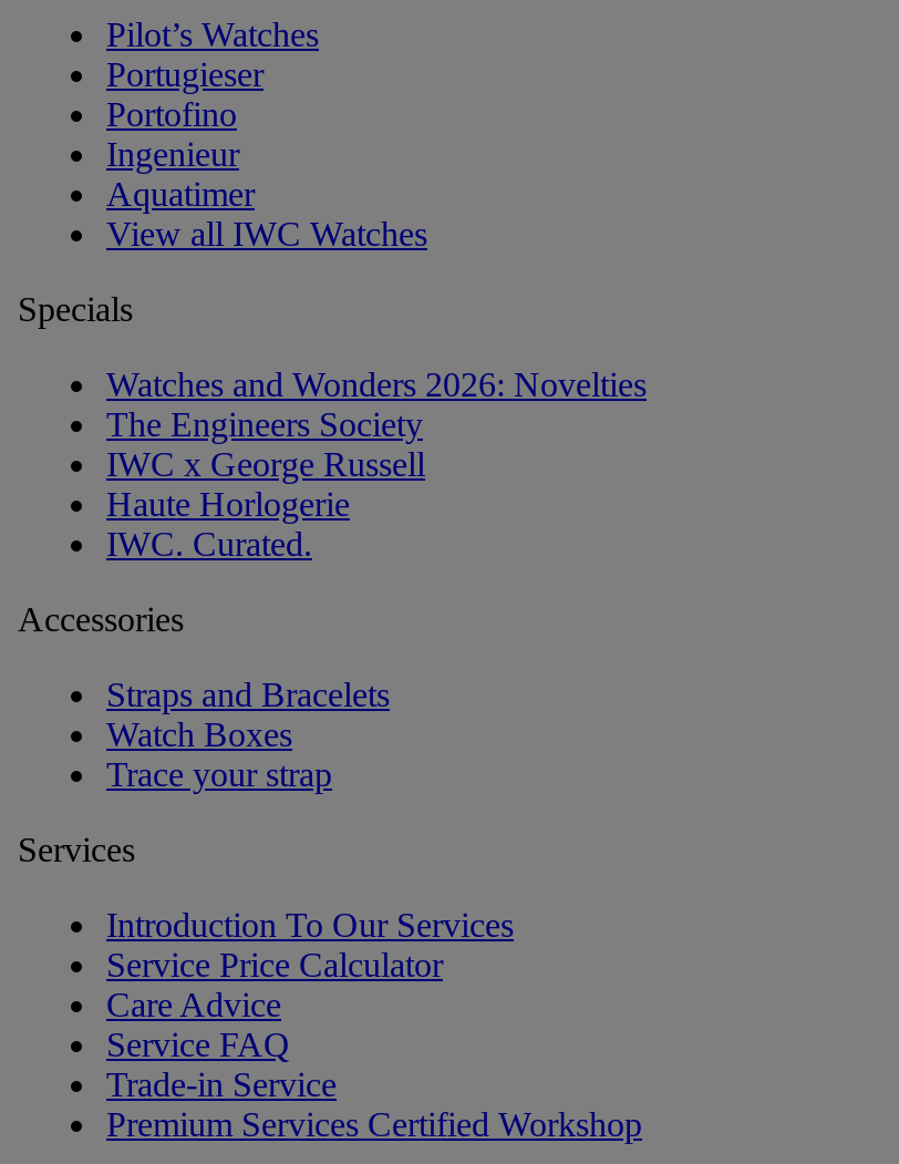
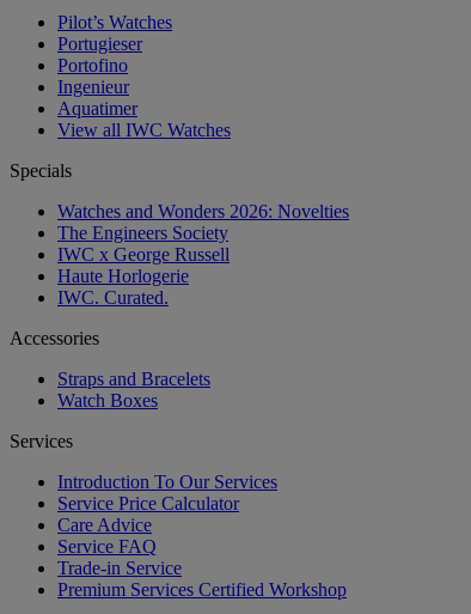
[106,756,332,794] Trace your strap -> none

